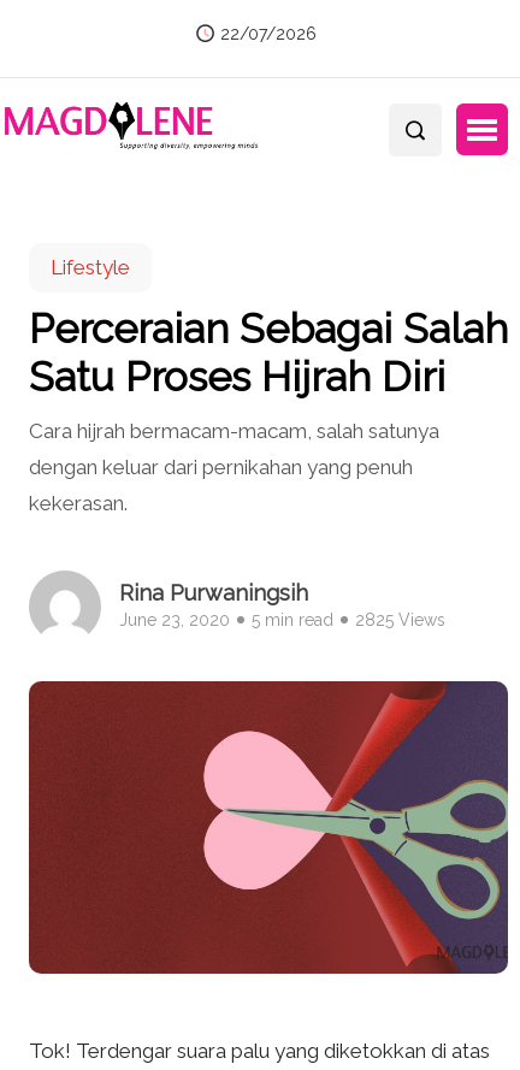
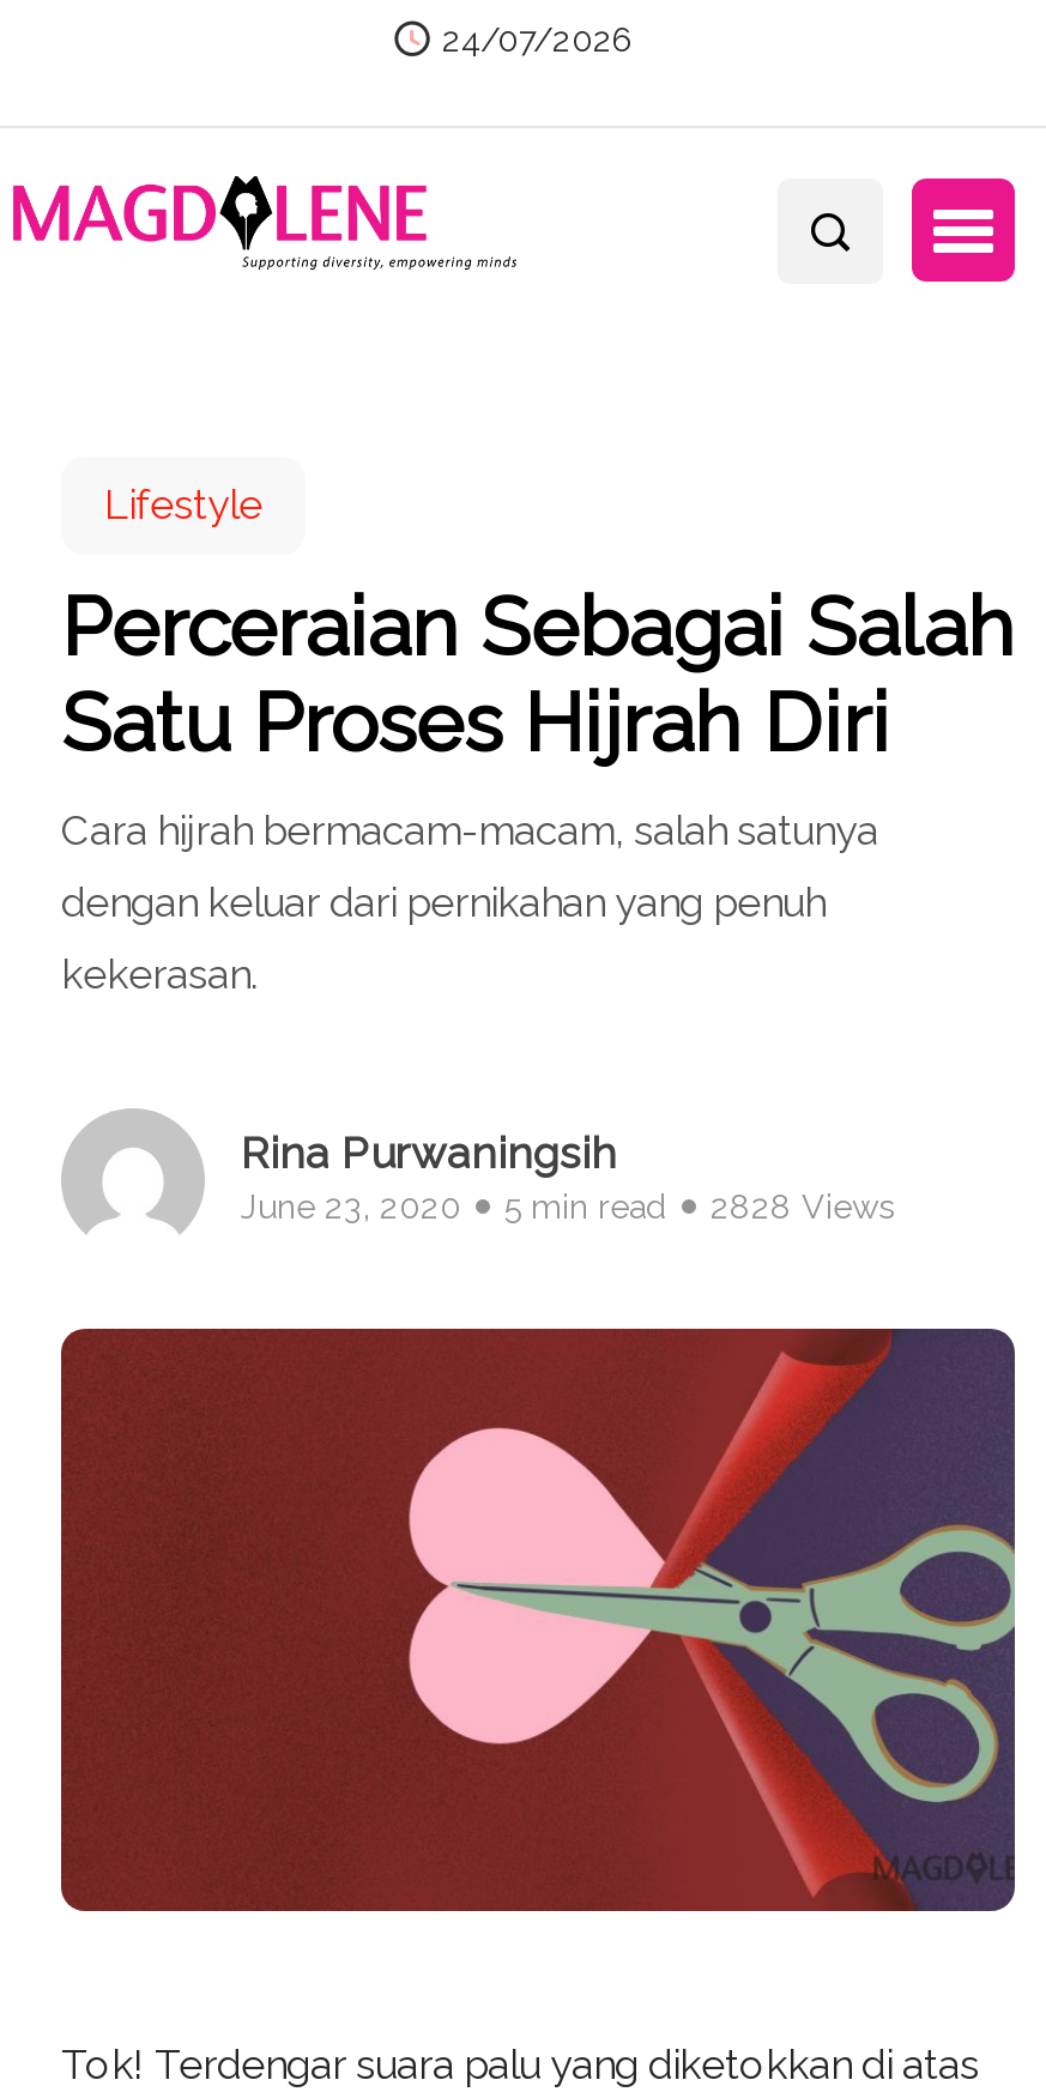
[220,24,317,43] 22/07/2026 -> [442,20,634,59] 24/07/2026
[119,610,445,629] June 23, 2020 5 min read 2825 Views -> [241,1186,895,1225] June 23, 2020 5 min read 2828 Views

